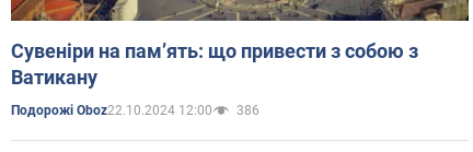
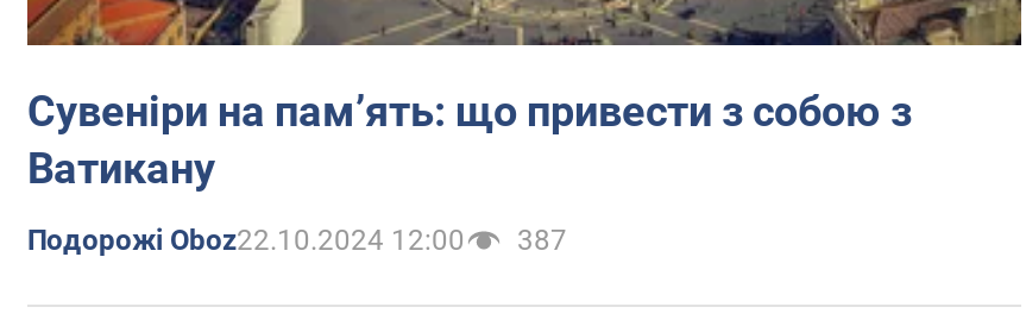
[236,103,259,118] 386 -> [517,223,567,257] 387

